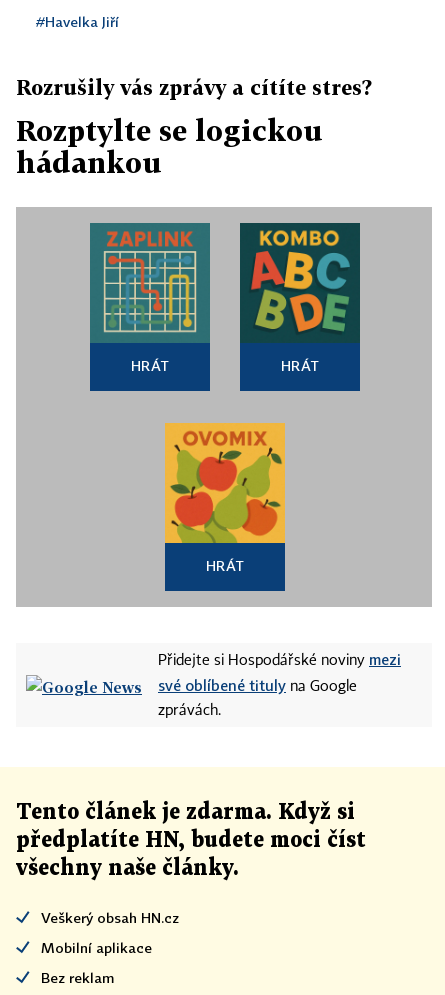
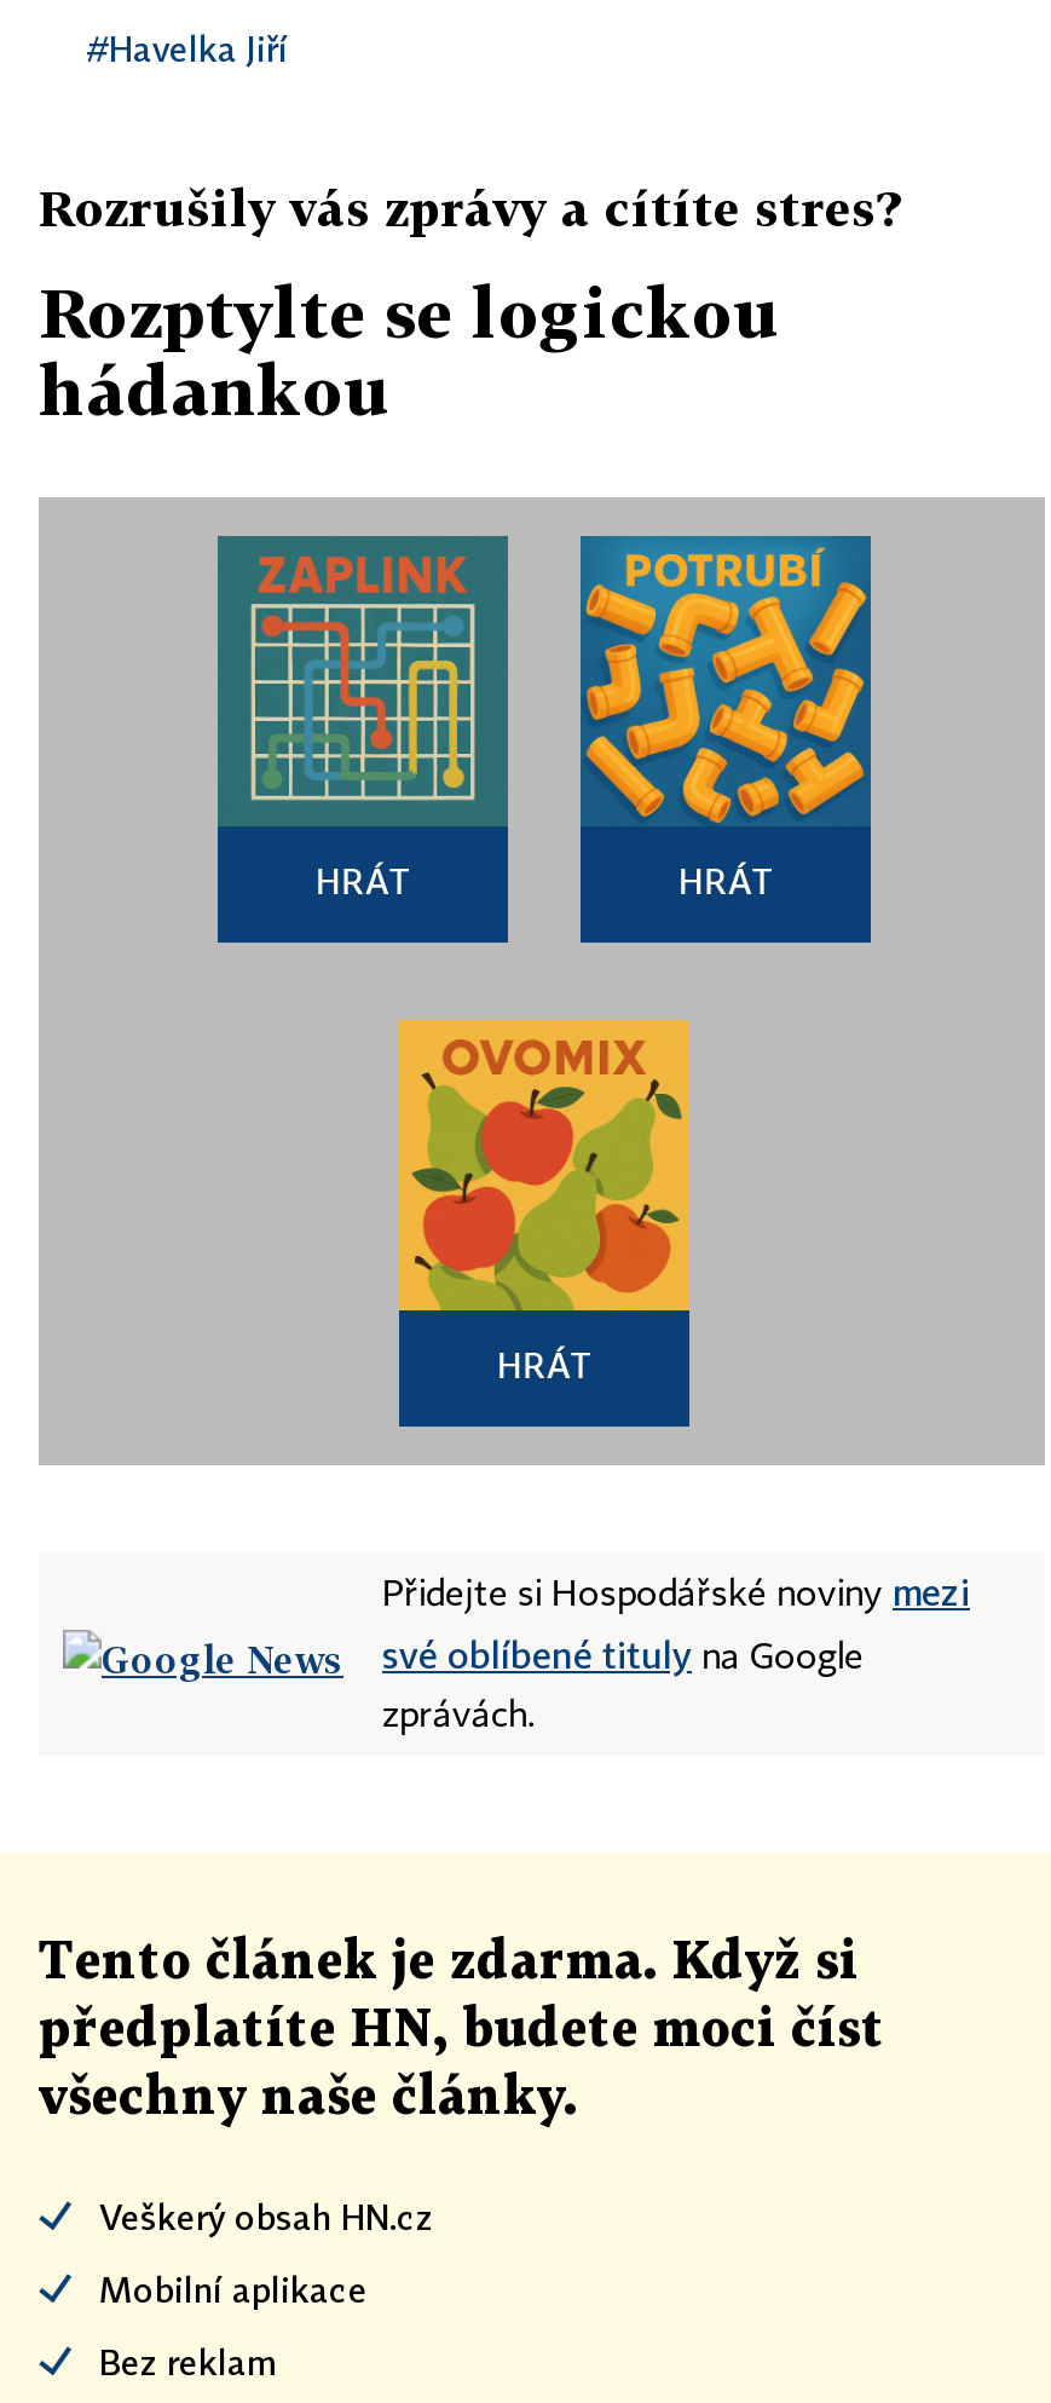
[240,223,360,343] [image] -> [581,536,871,826] [image]

